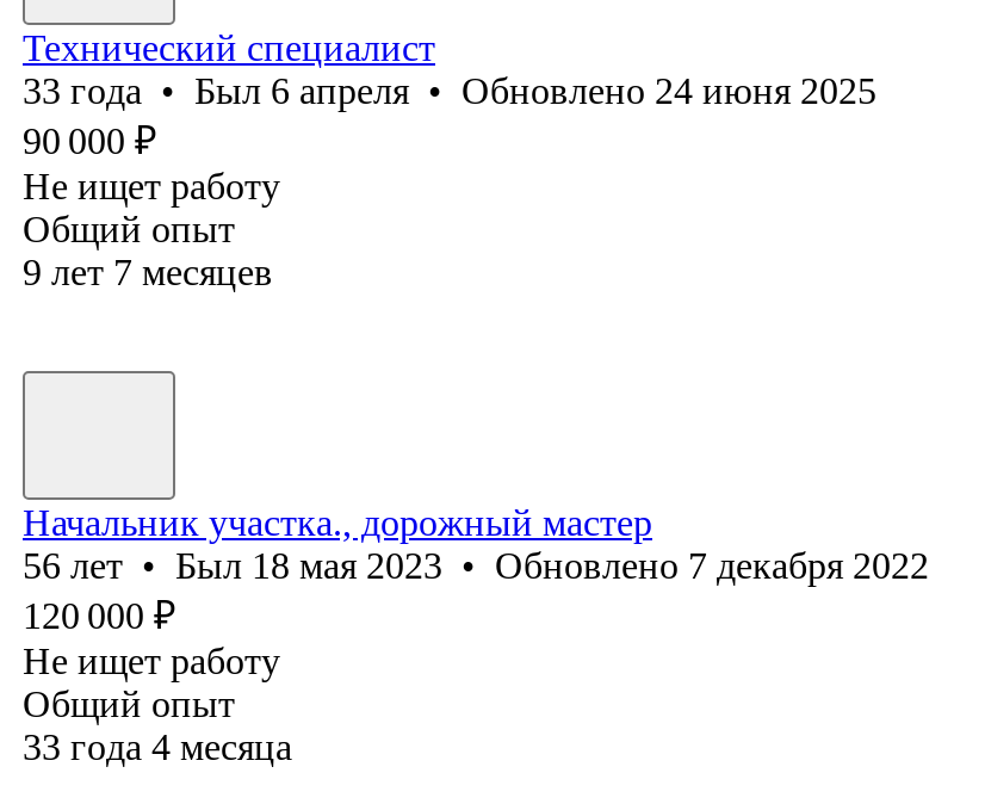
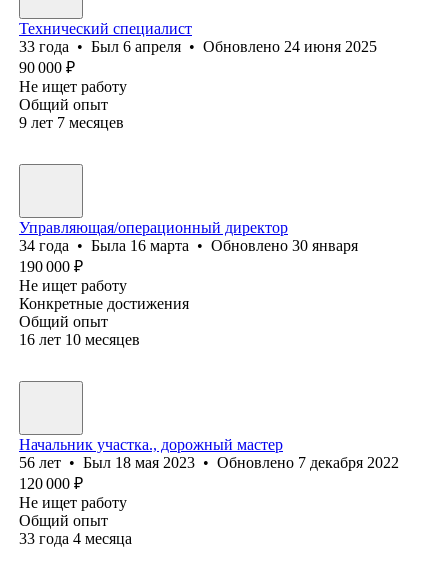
none -> [19,219,358,348] Управляющая/операционный директор | 34 года • Была 16 марта • Обновлено 30 января | 190 000 ₽ | Не ищет работу | Конкретные достижения | Общий опыт | 16 лет 10 месяцев

